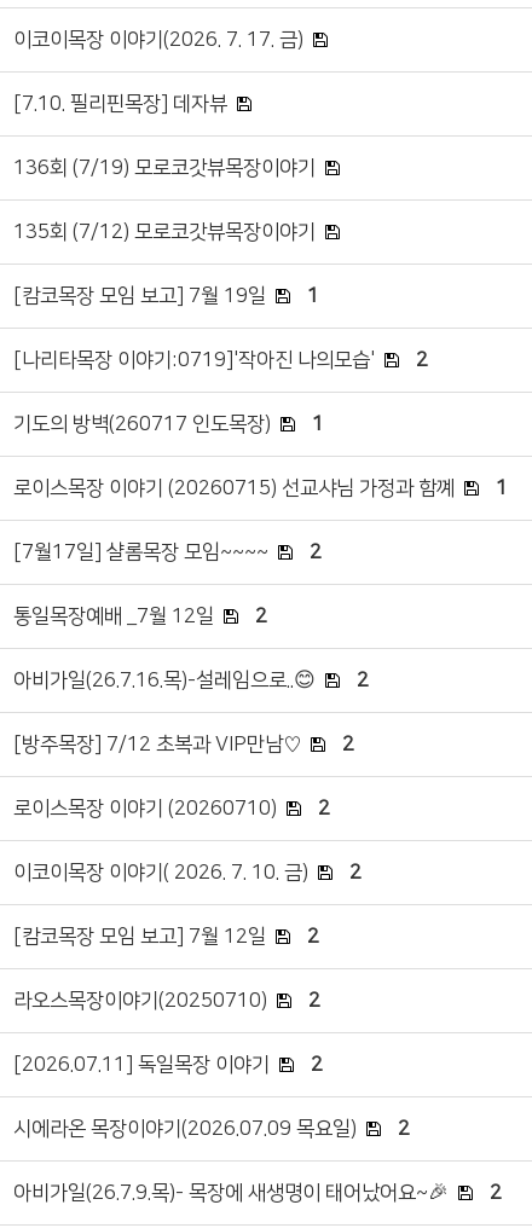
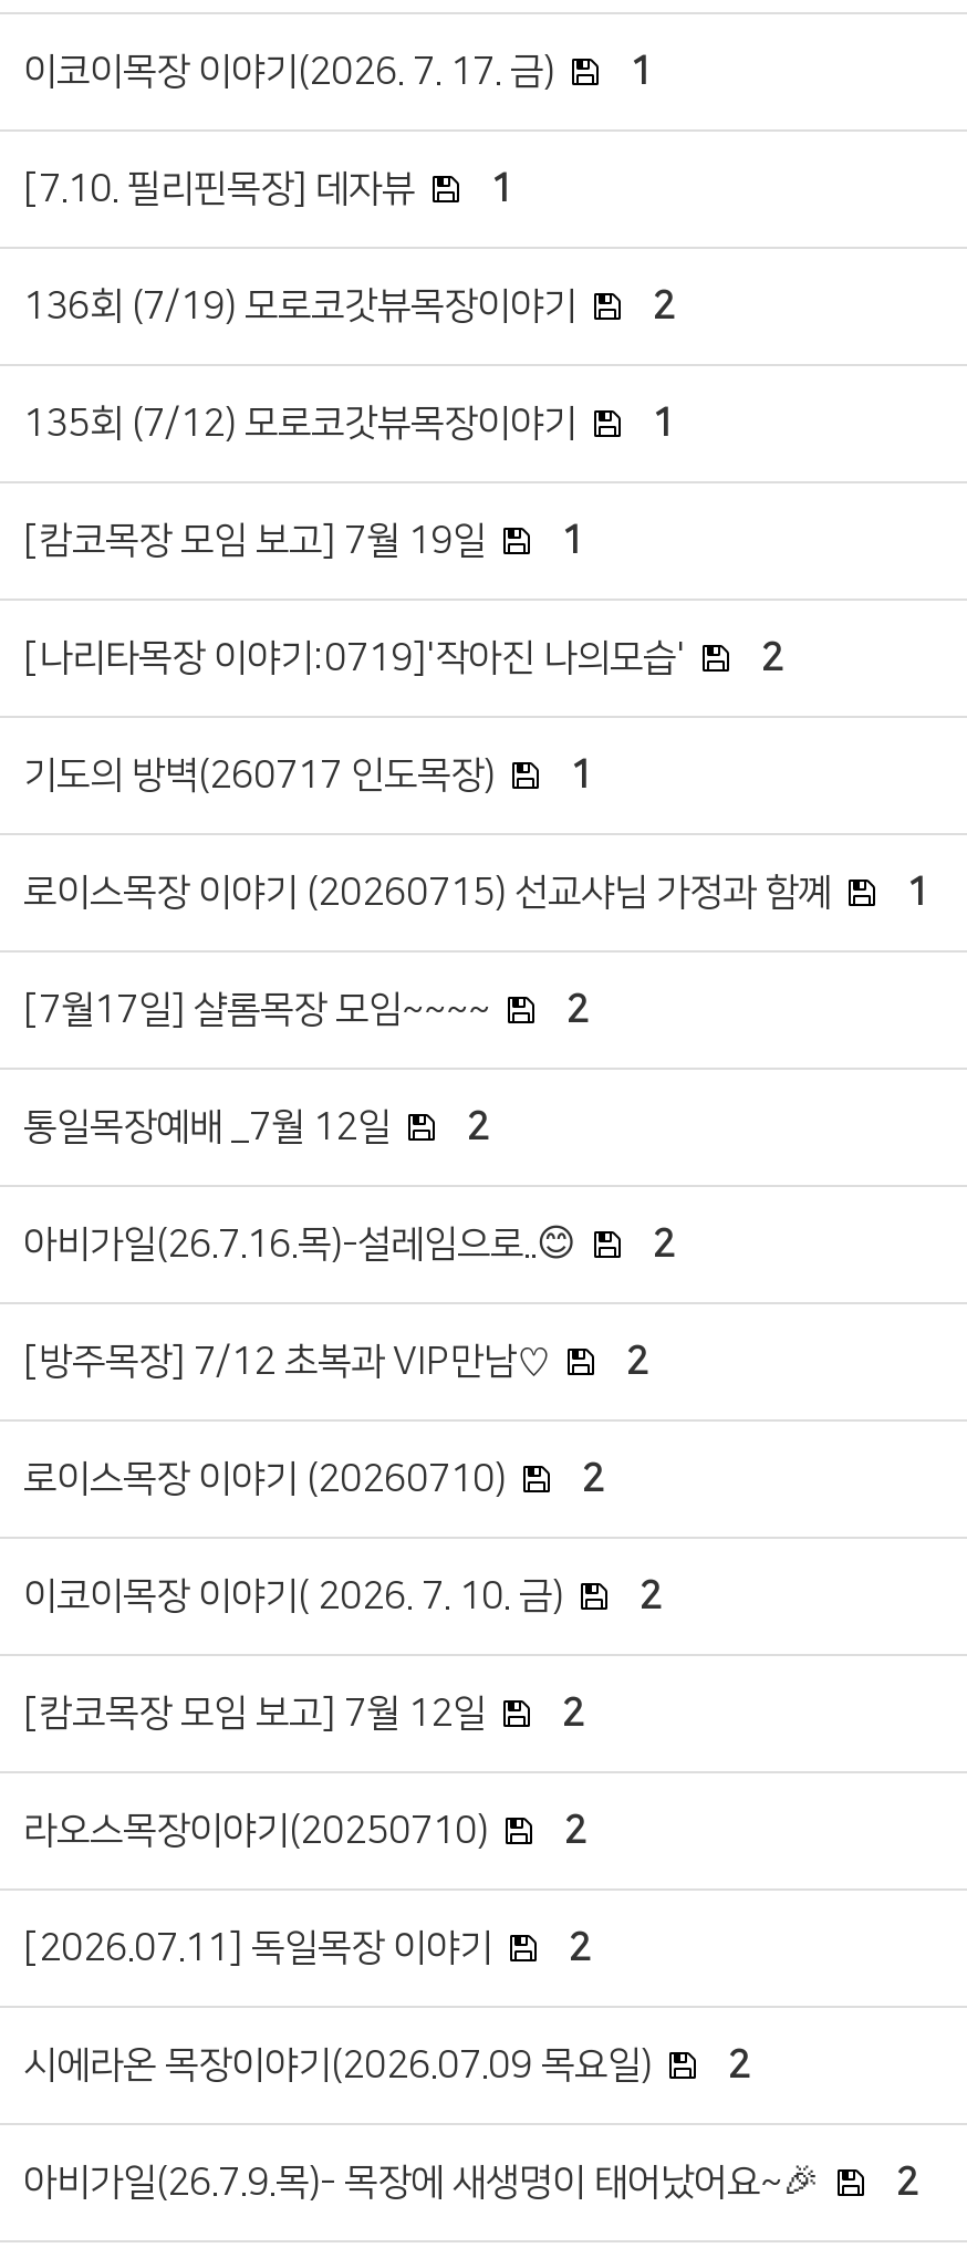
none -> [630,52,652,91] 1
none -> [490,169,512,209] 1
none -> [652,286,674,326] 2
none -> [652,403,674,443] 1

